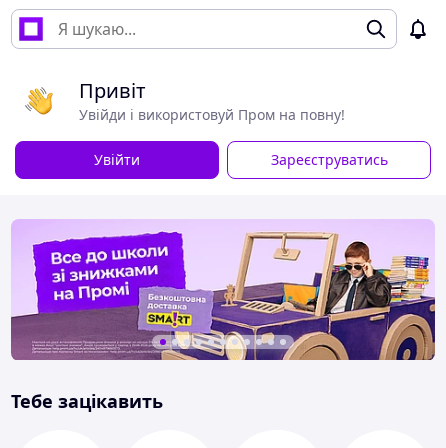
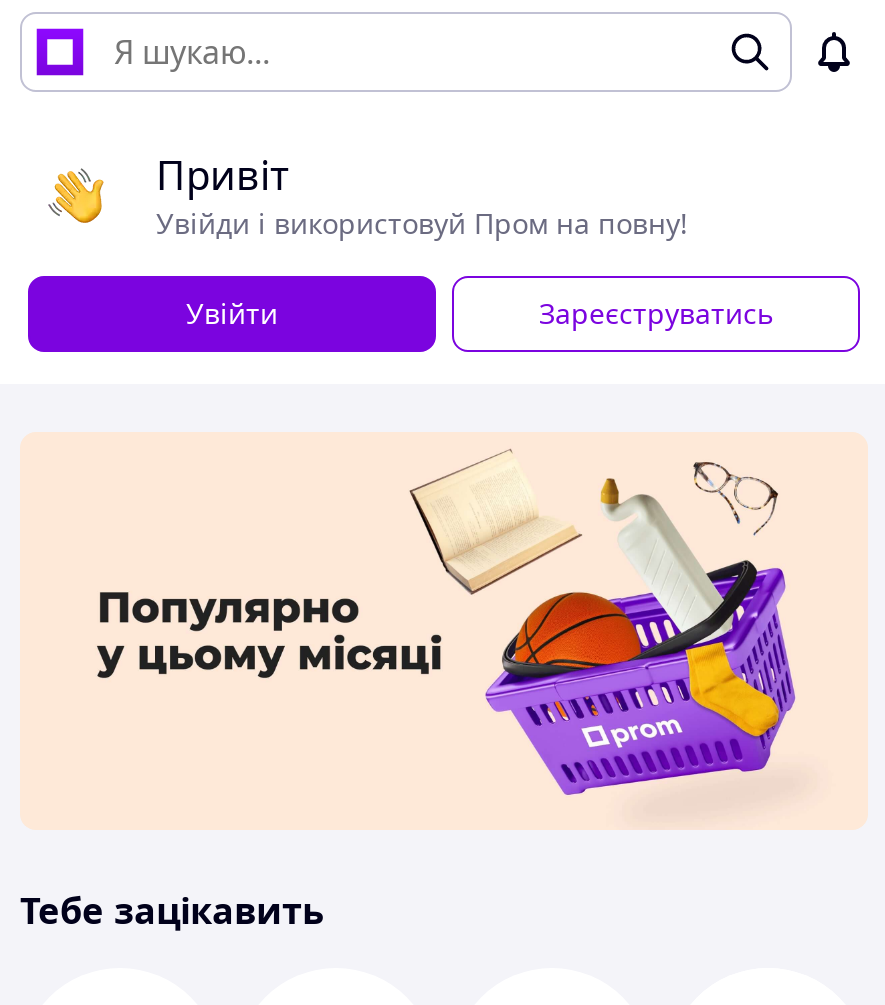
[10,219,436,361] [image] -> [22,434,866,828] [image]

